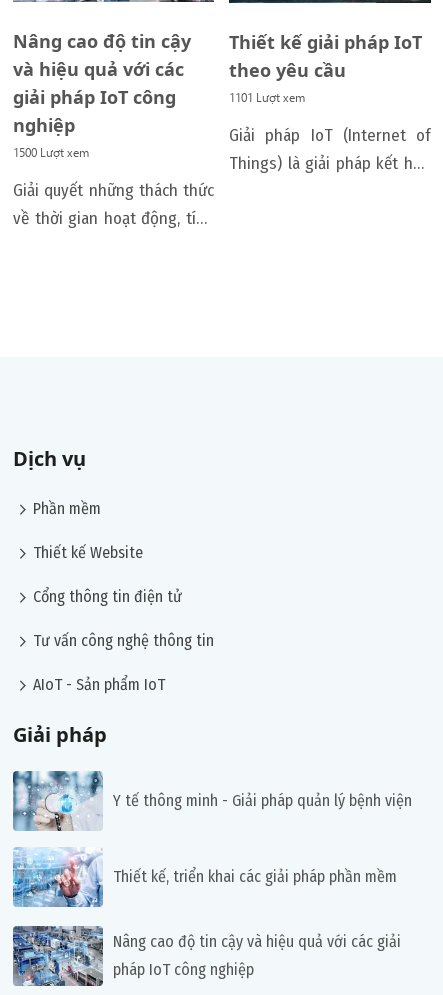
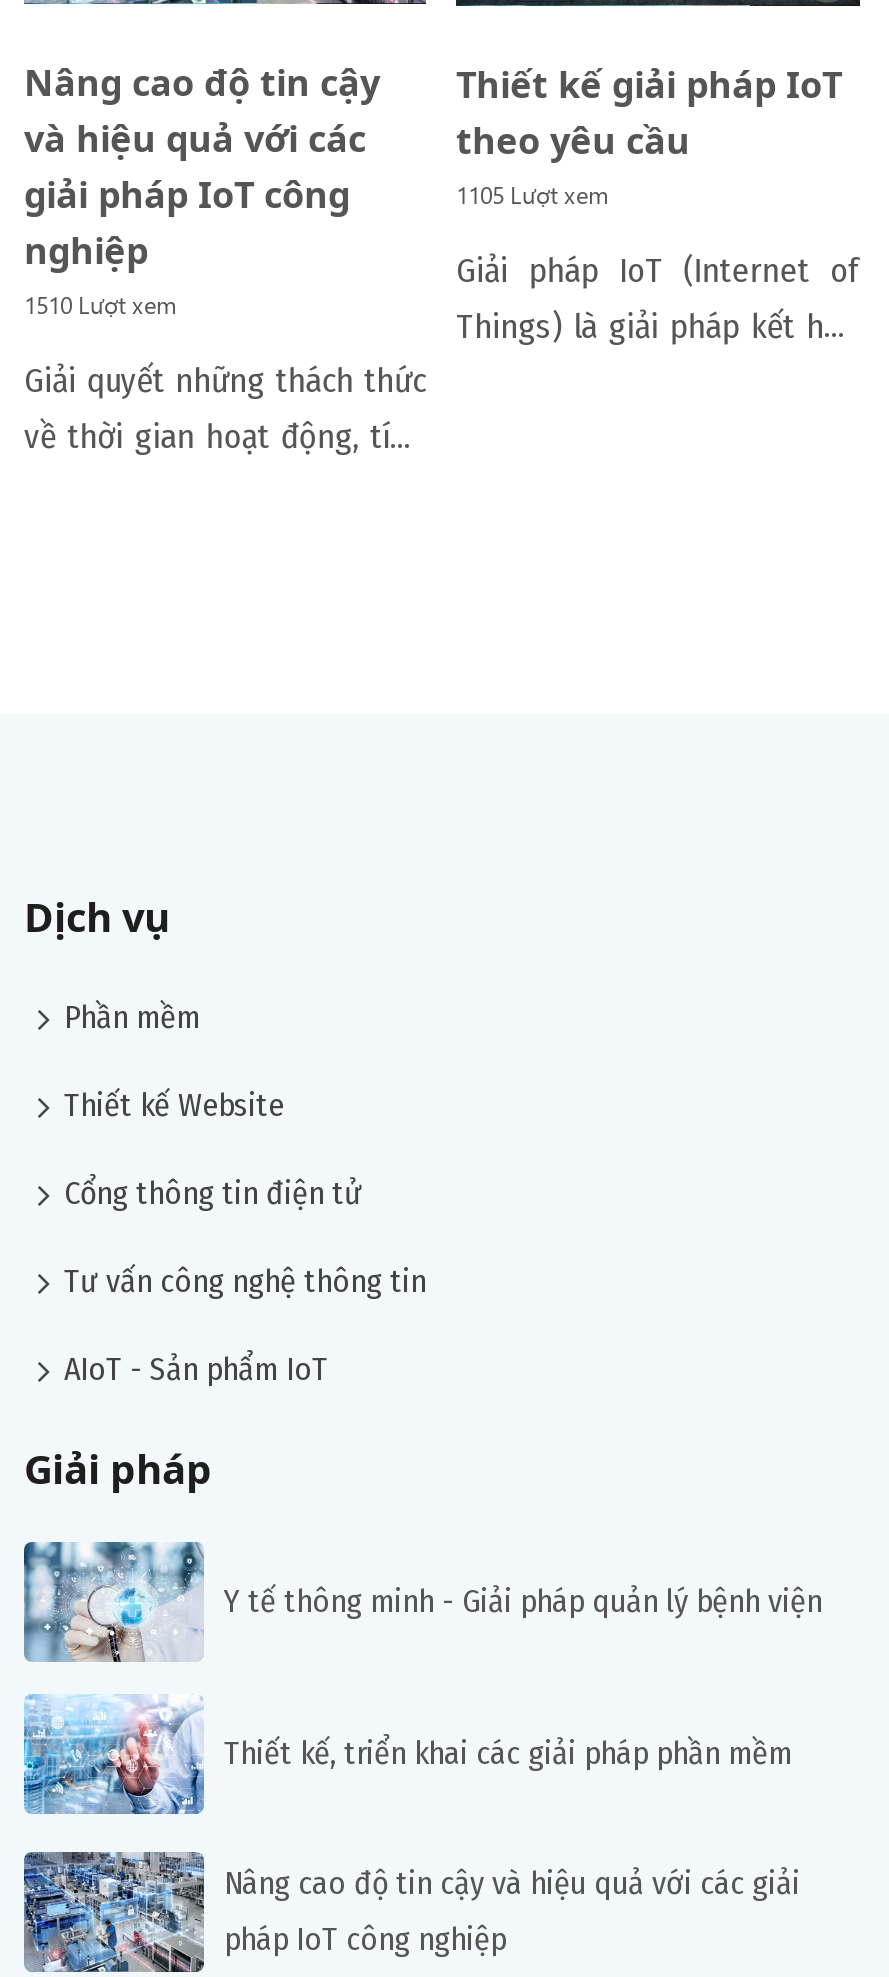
[229,90,305,105] 1101 Lượt xem -> [456,179,608,209] 1105 Lượt xem
[13,145,89,160] 1500 Lượt xem -> [24,290,176,320] 1510 Lượt xem

